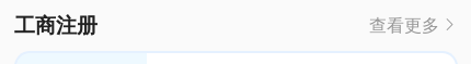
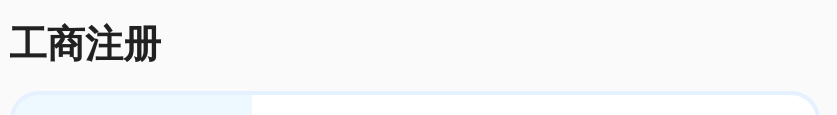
[369,16,439,35] 查看更多 -> none

